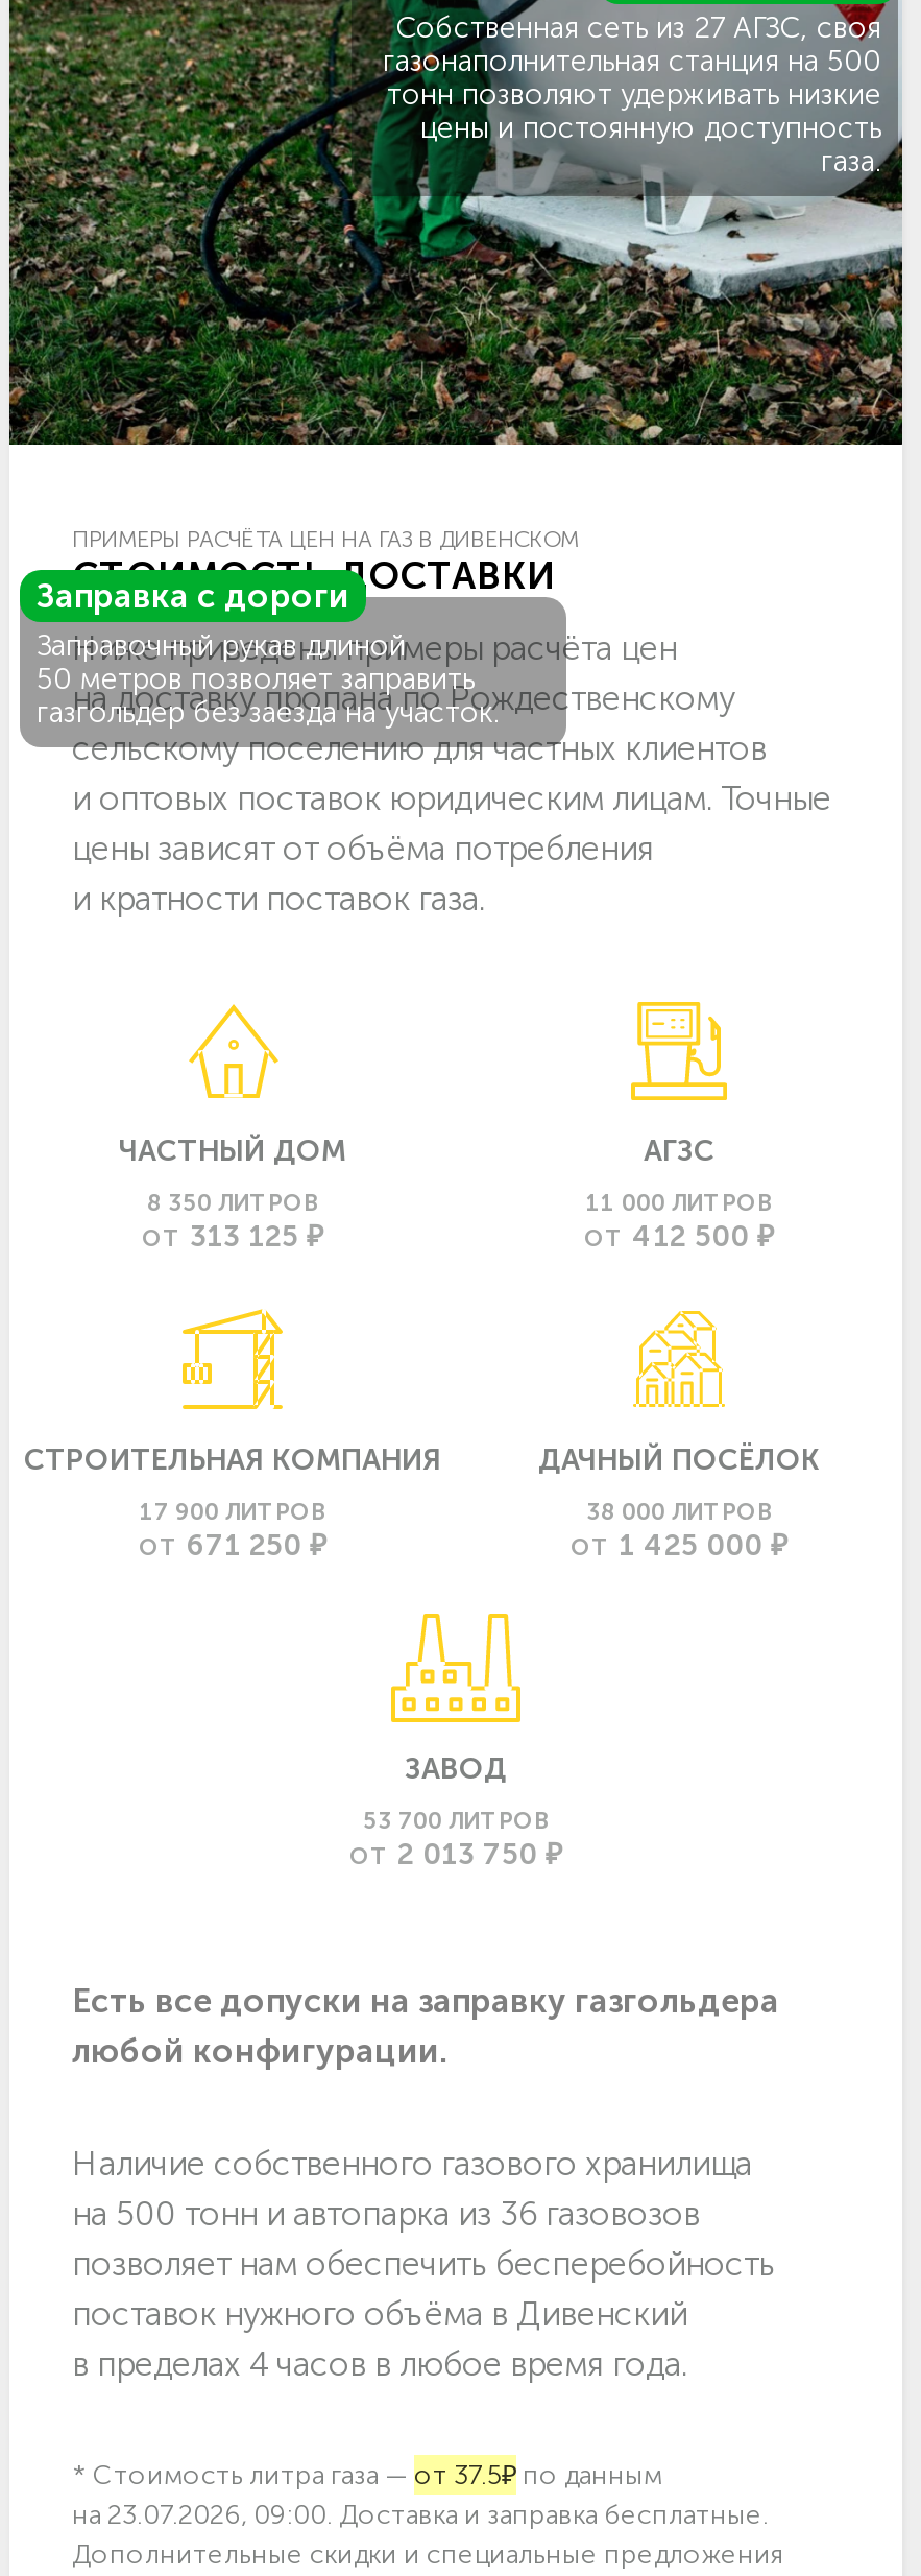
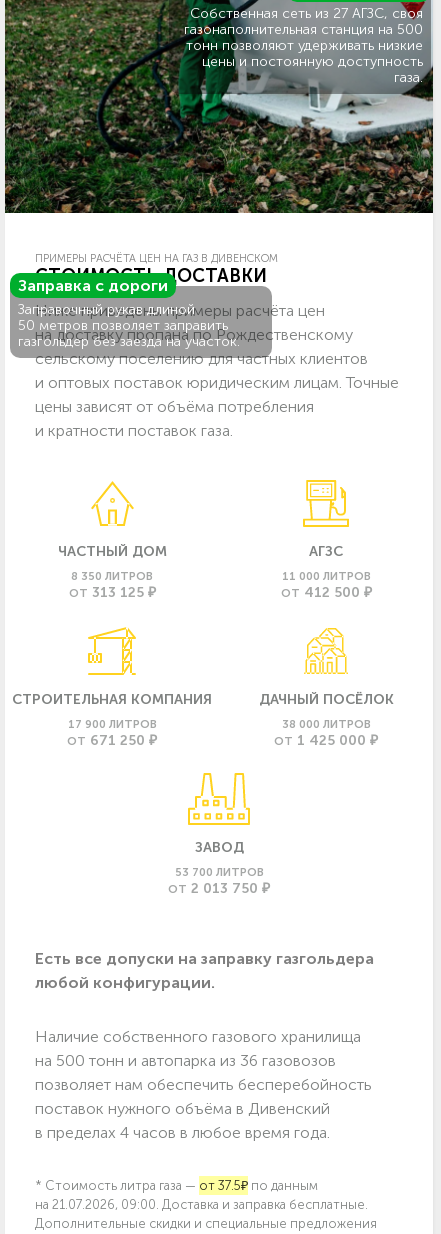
[72,2499,769,2530] на 23.07.2026, 09:00. Доставка и заправка бесплатные. -> [35,1197,368,1212] на 21.07.2026, 09:00. Доставка и заправка бесплатные.

